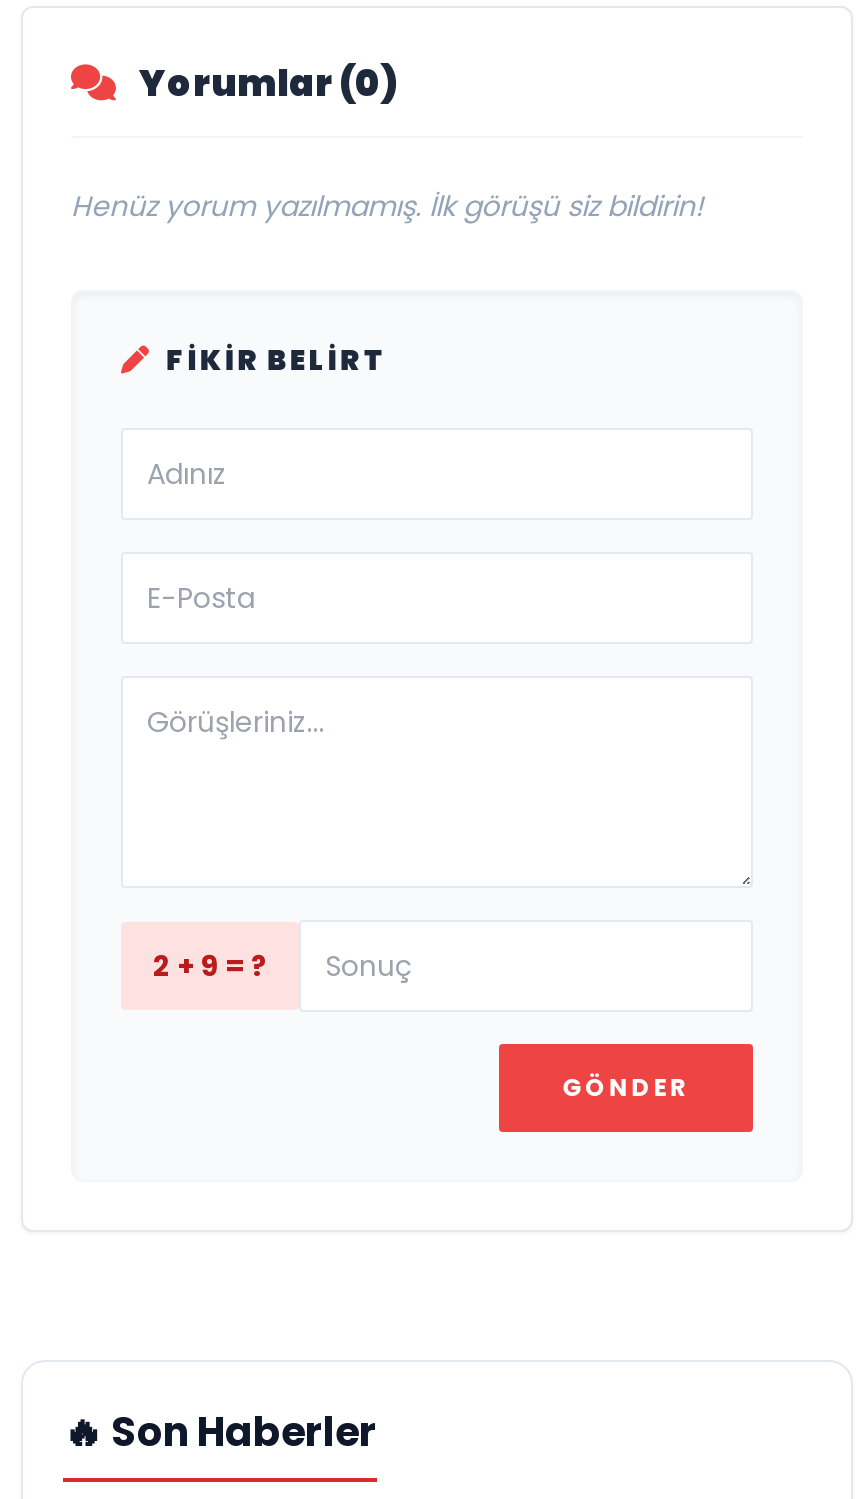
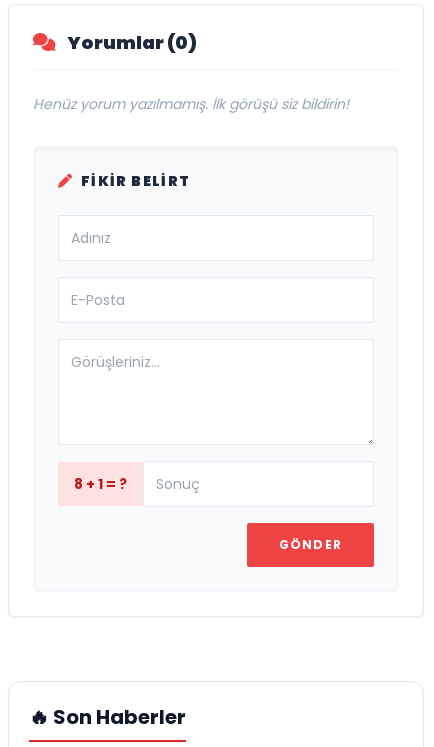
[153,946,267,986] 2 + 9 = ? -> [74,474,127,494] 8 + 1 = ?

